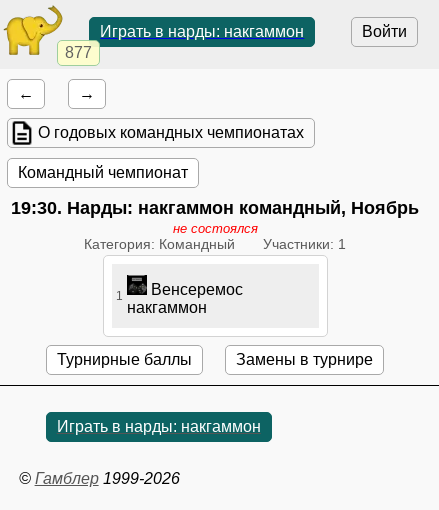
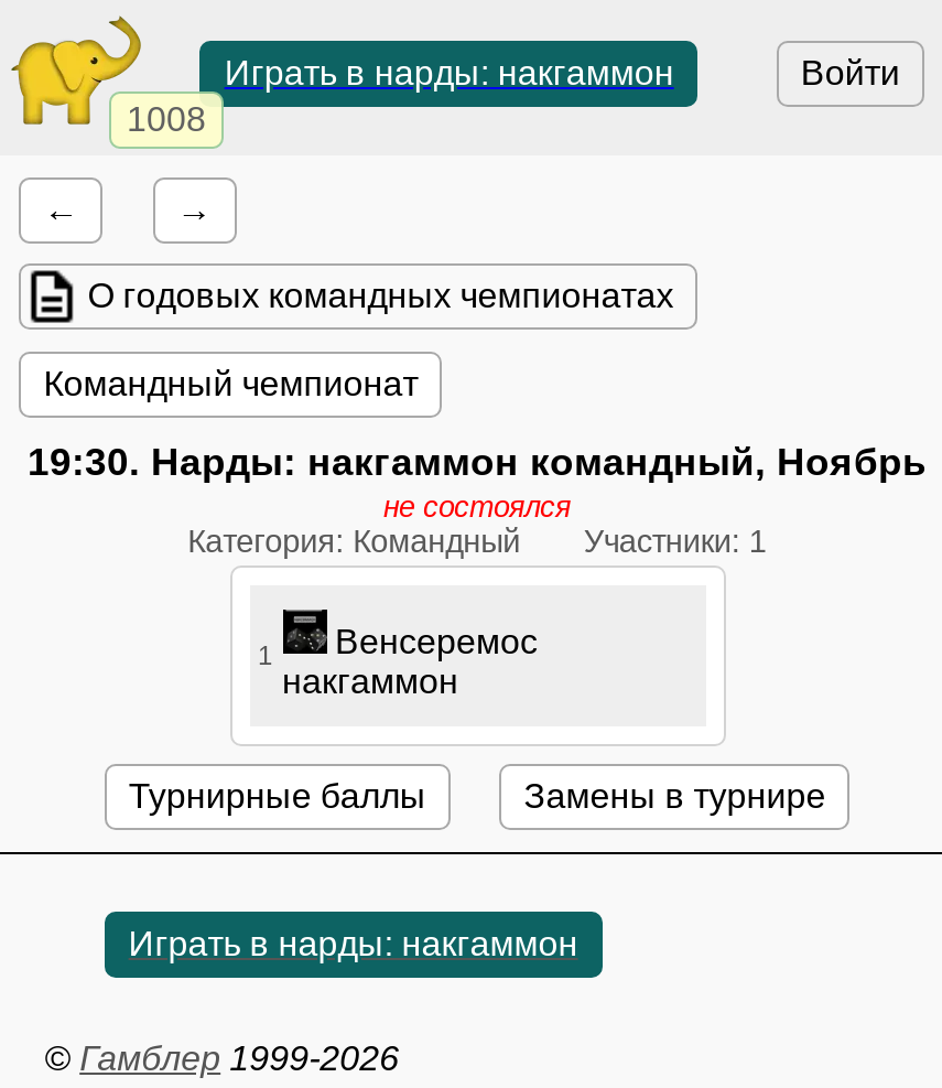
[65,44,92,61] 877 -> [127,100,206,138] 1008

